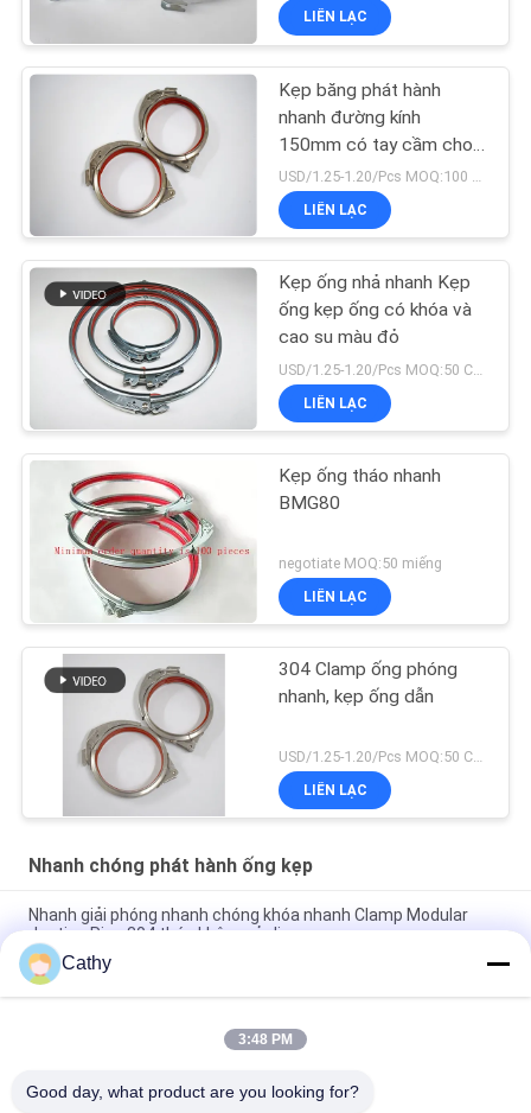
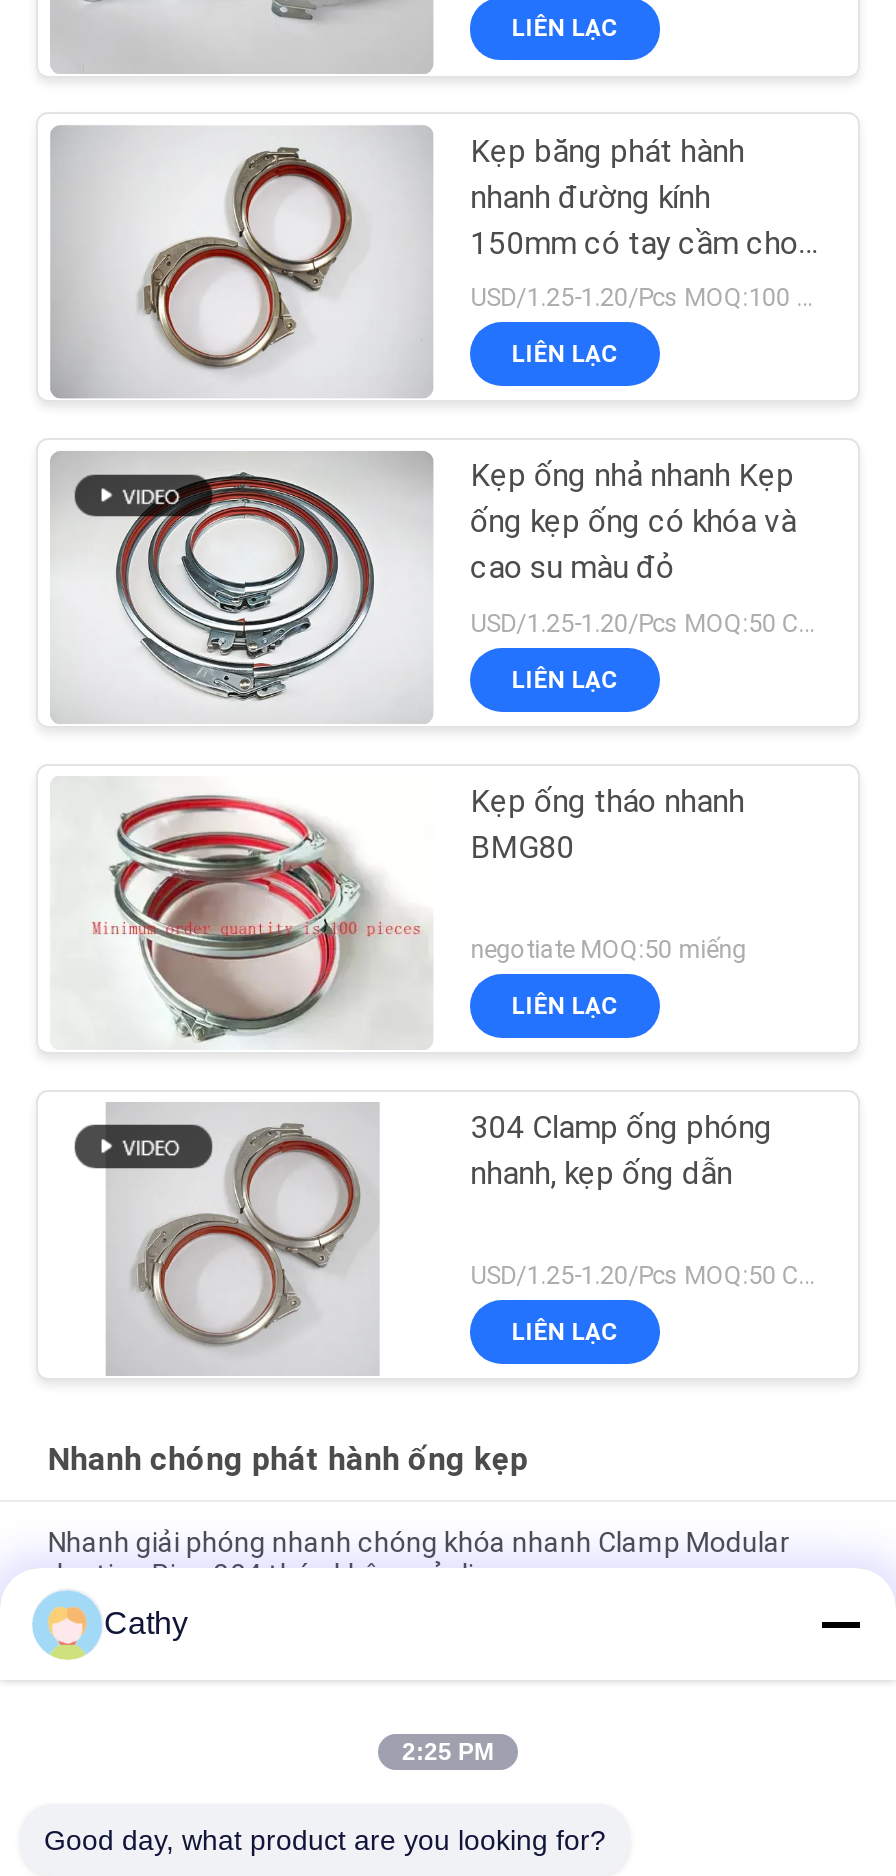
[238,1031,293,1048] 3:48 PM -> [402,1738,494,1766] 2:25 PM

